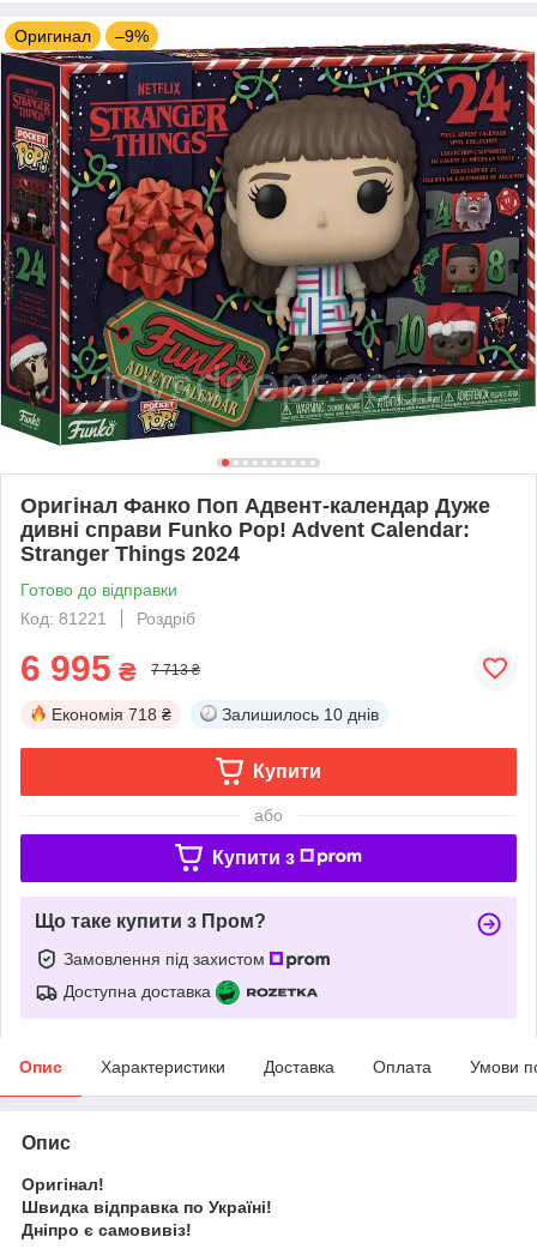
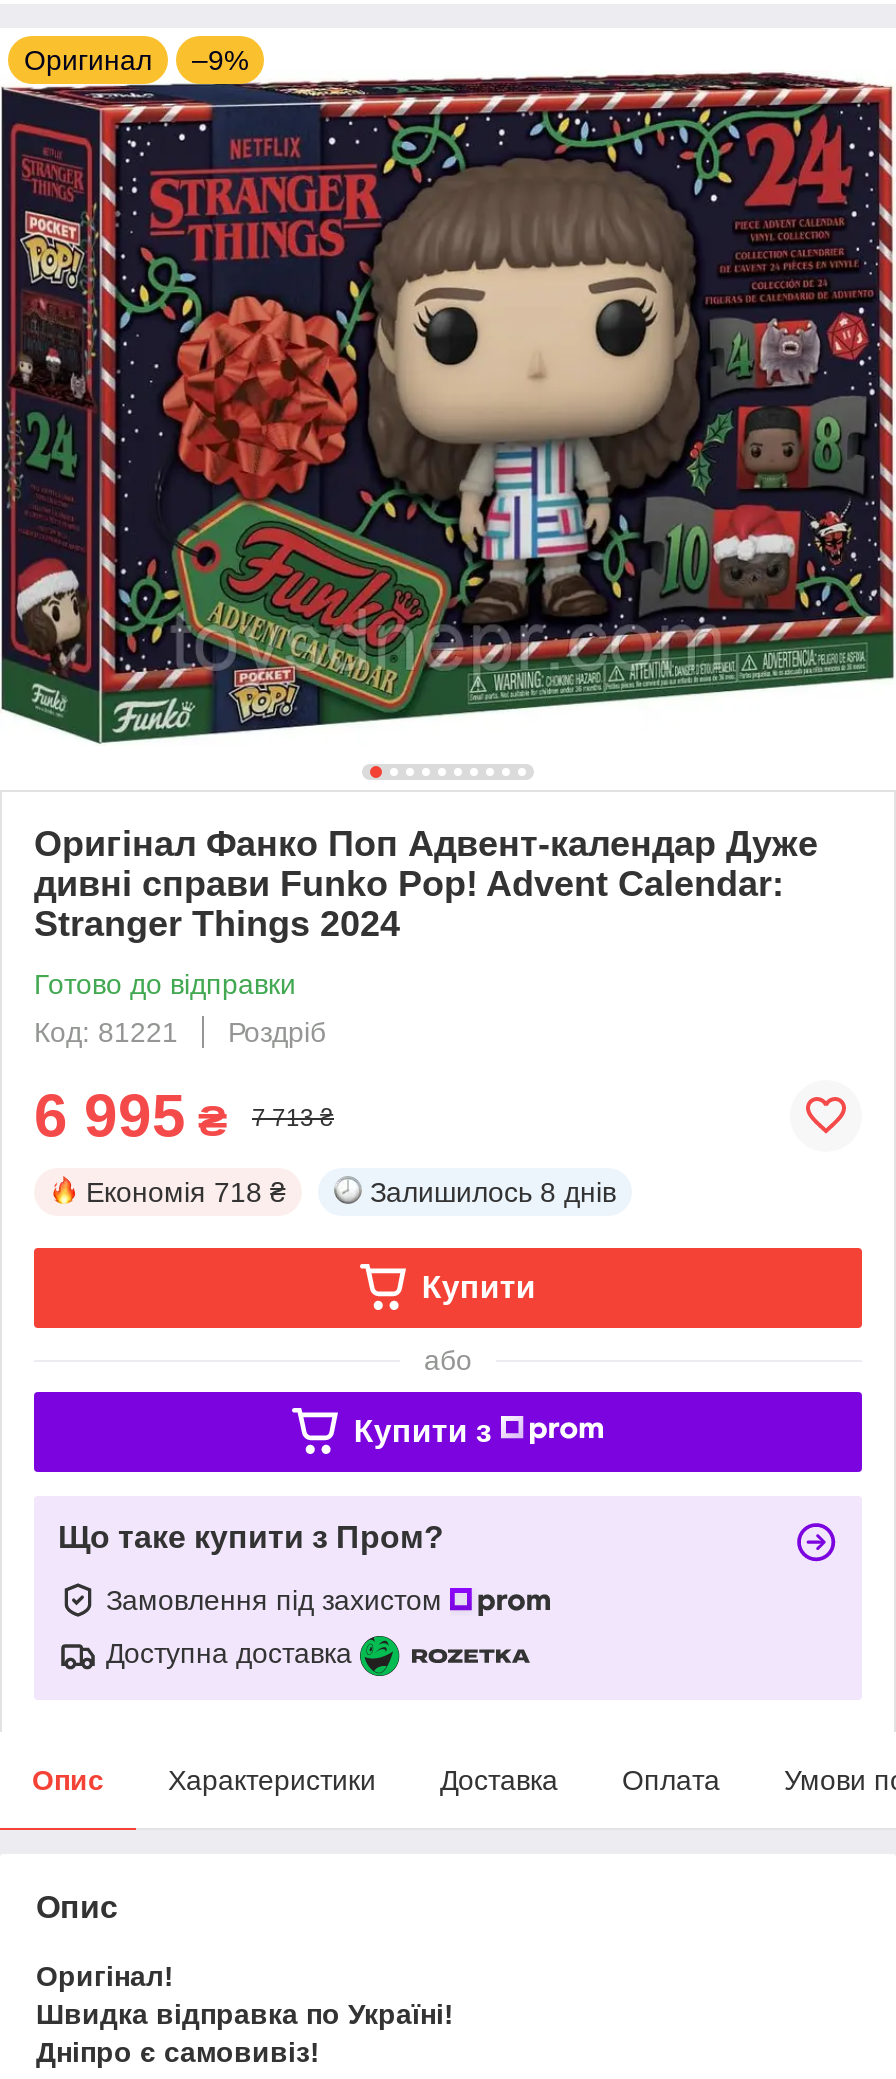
[222,705,379,724] Залишилось 10 днів -> [370,1176,616,1208] Залишилось 8 днів

